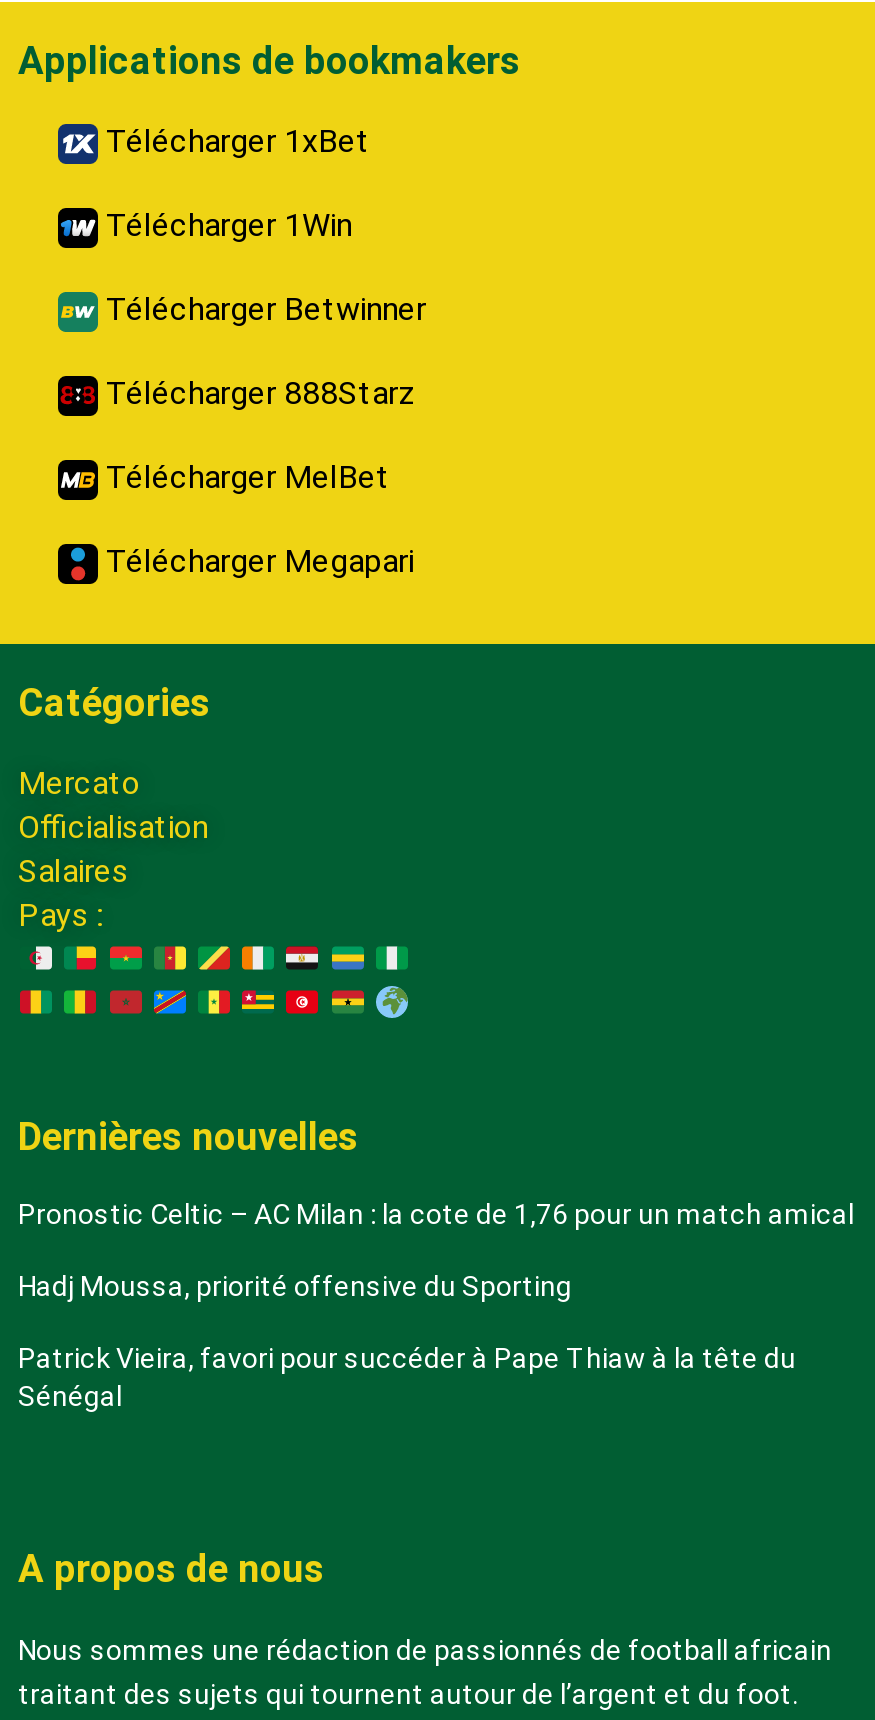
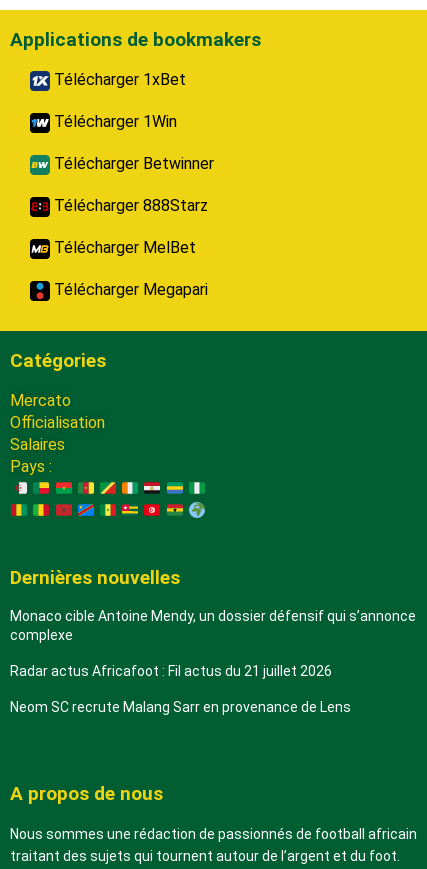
[18,1199,854,1231] Pronostic Celtic – AC Milan : la cote de 1,76 pour un match amical -> [10,608,416,643] Monaco cible Antoine Mendy, un dossier défensif qui s’annonce | complexe
[18,1271,572,1303] Hadj Moussa, priorité offensive du Sporting -> [10,663,332,679] Radar actus Africafoot : Fil actus du 21 juillet 2026
[18,1343,796,1413] Patrick Vieira, favori pour succéder à Pape Thiaw à la tête du | Sénégal -> [10,699,351,715] Neom SC recrute Malang Sarr en provenance de Lens

